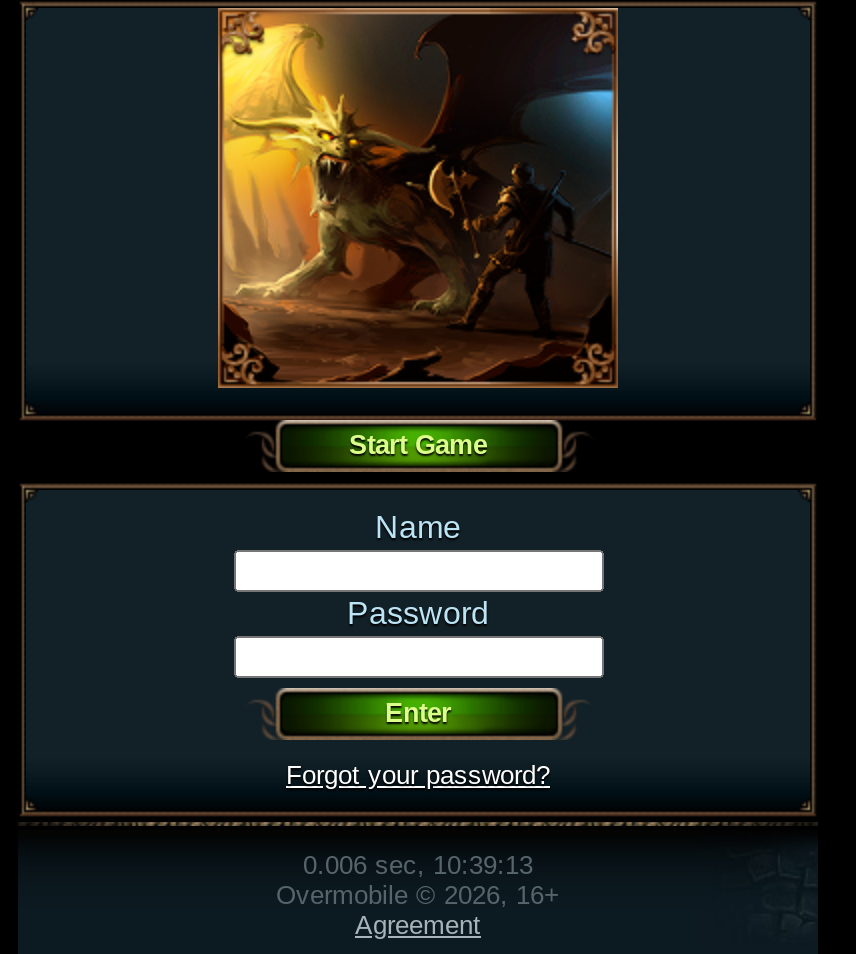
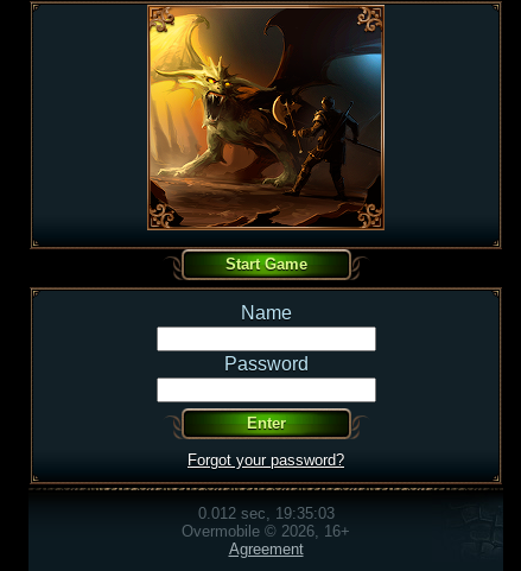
[303,849,533,879] 0.006 sec, 10:39:13 -> [198,504,334,522] 0.012 sec, 19:35:03

